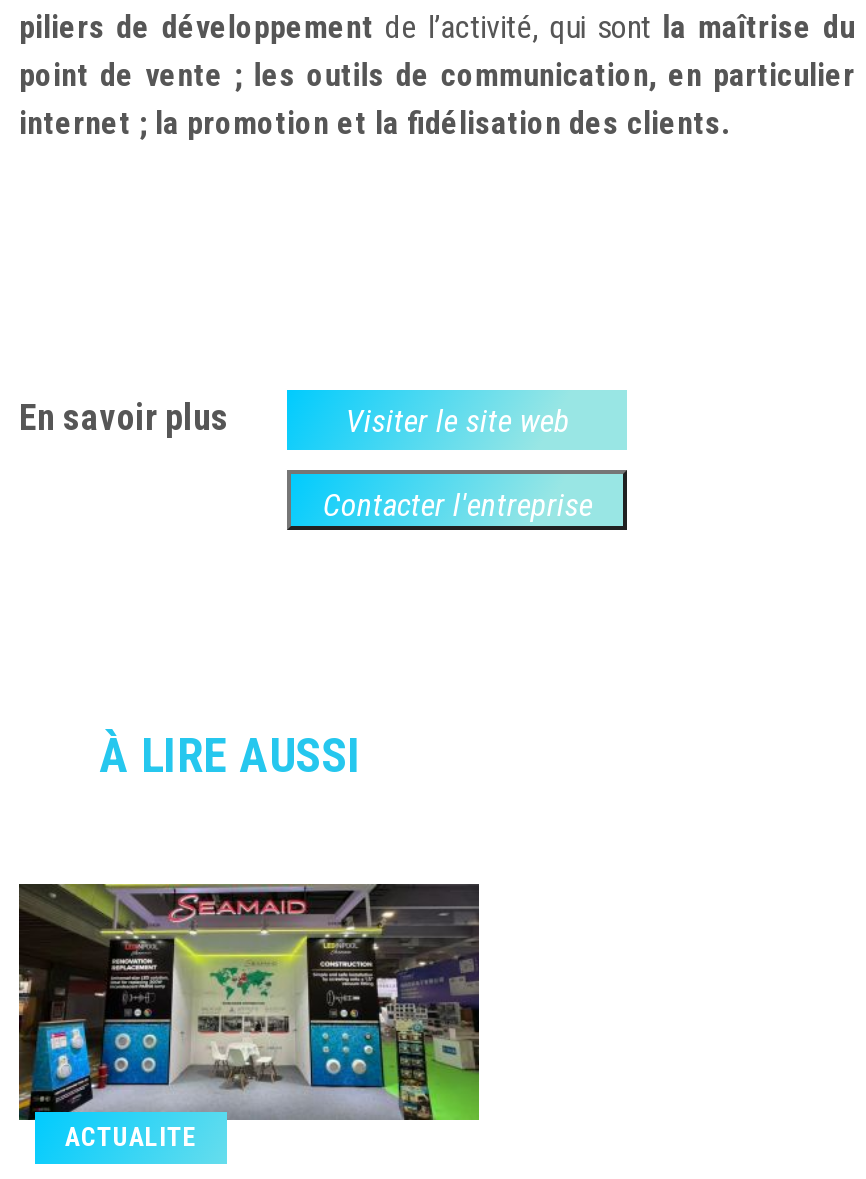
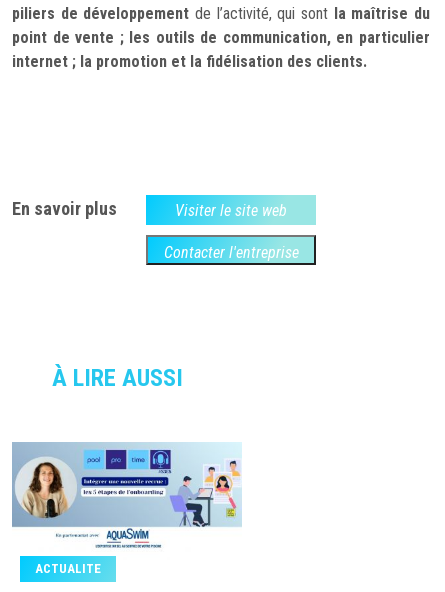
[17,882,481,1122] [image] -> [11,442,242,560] [image]

